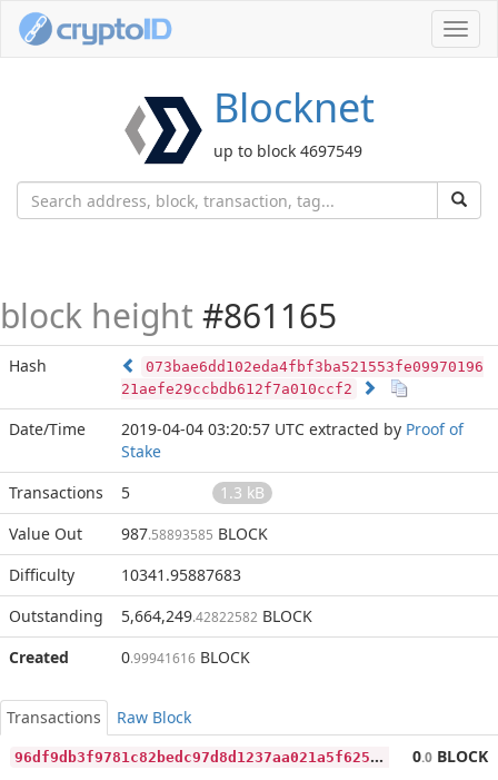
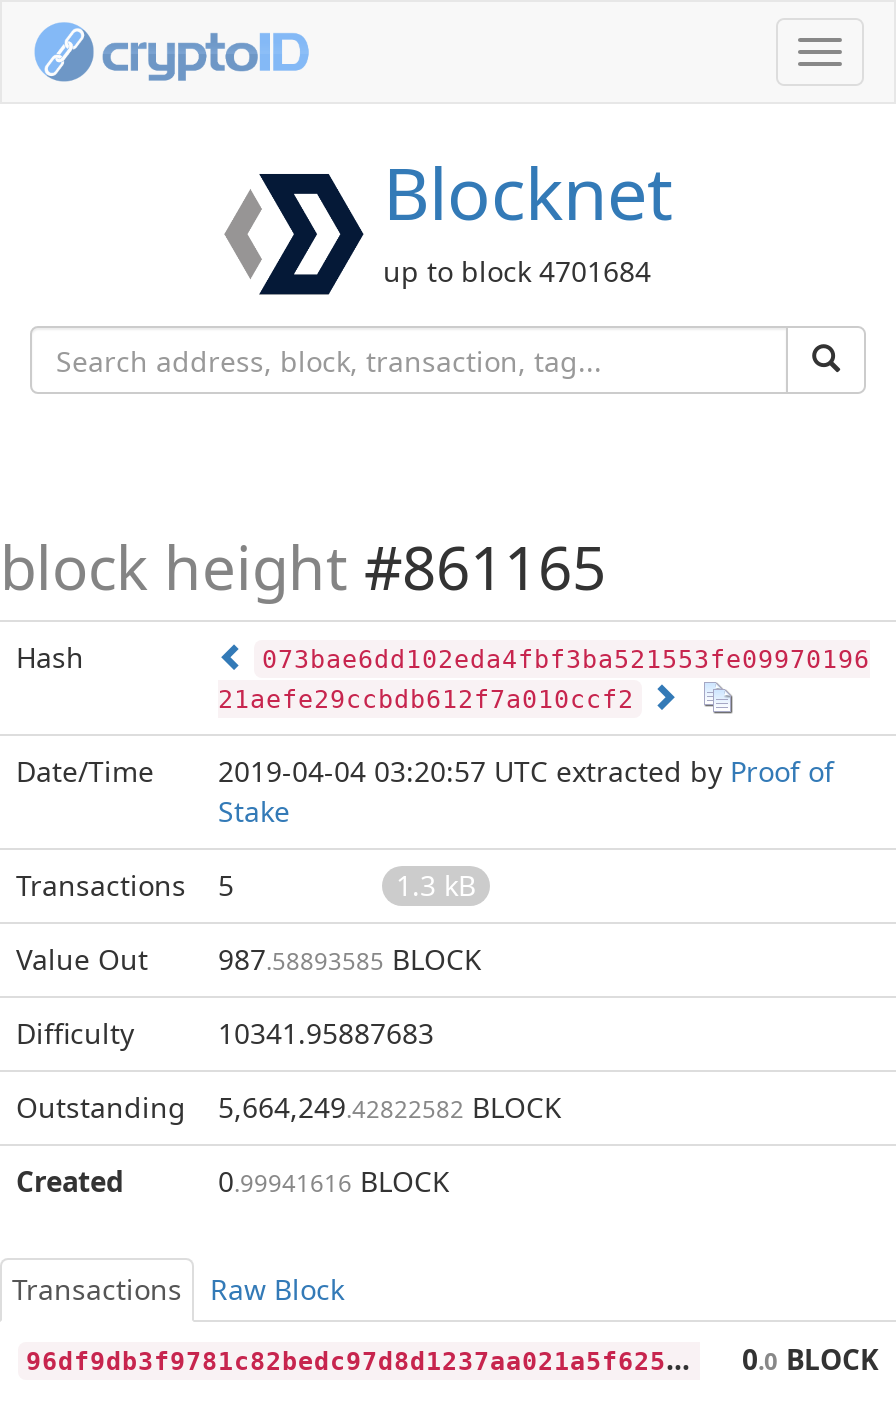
[213,140,362,161] up to block 4697549 -> [383,252,651,290] up to block 4701684

